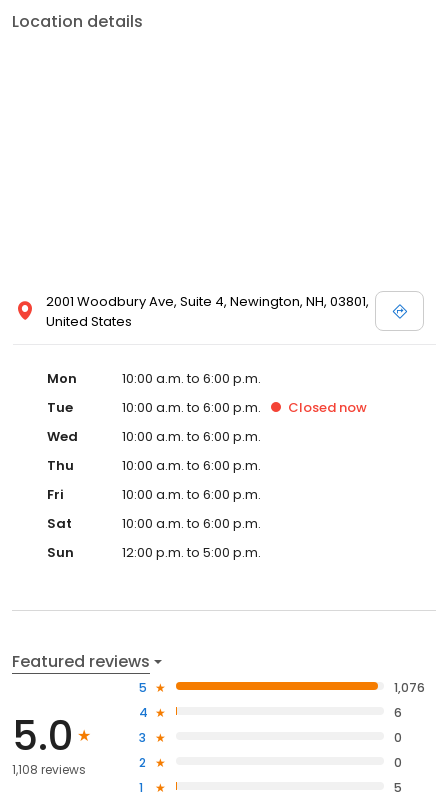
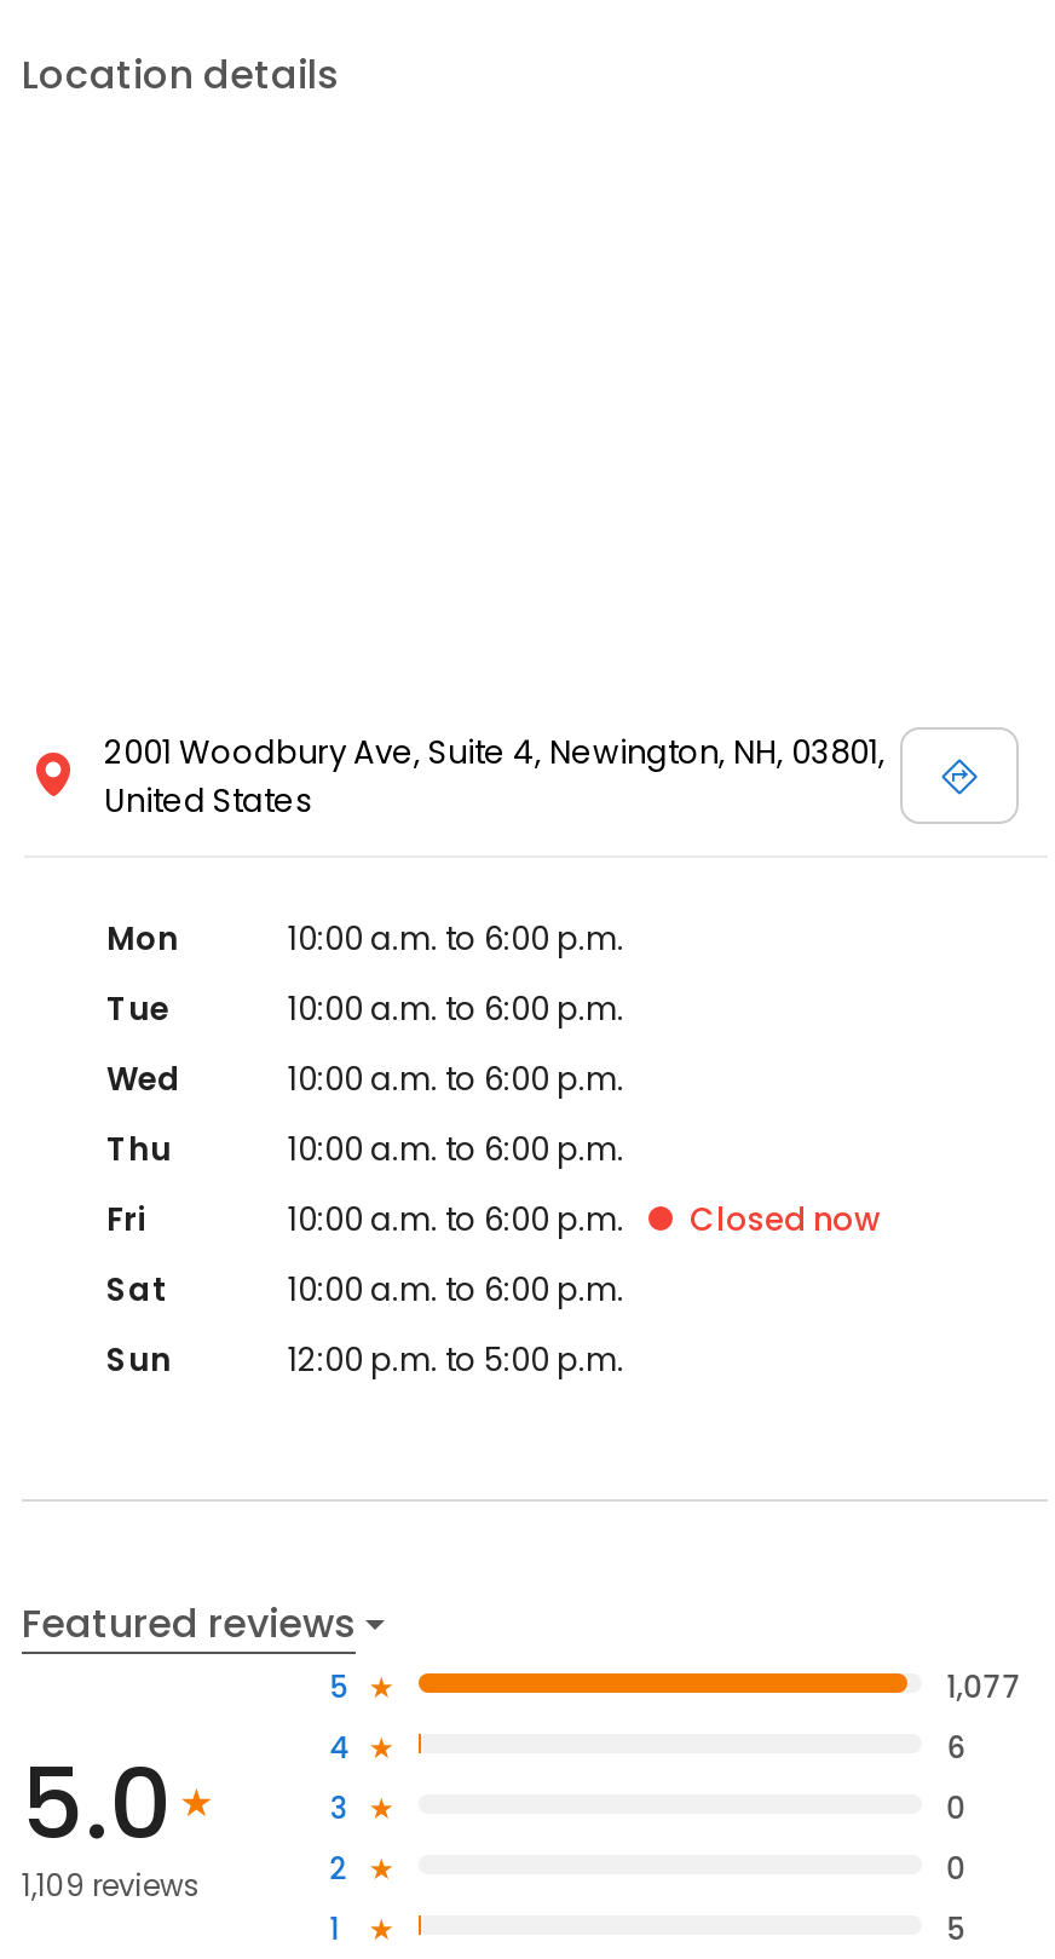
moved [288,398,367,417] -> [690,1197,881,1243]: Closed now
[394,679,425,696] 1,076 -> [947,1665,1022,1706] 1,077
[12,761,86,778] 1,108 reviews -> [22,1866,201,1907] 1,109 reviews

